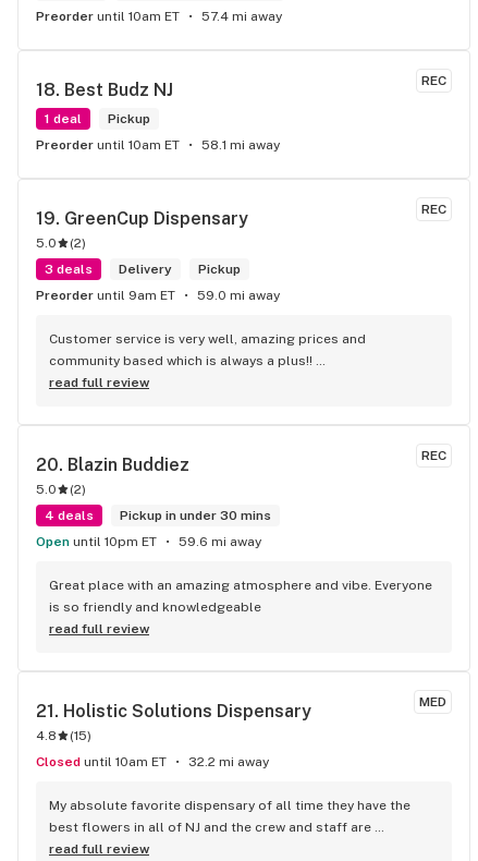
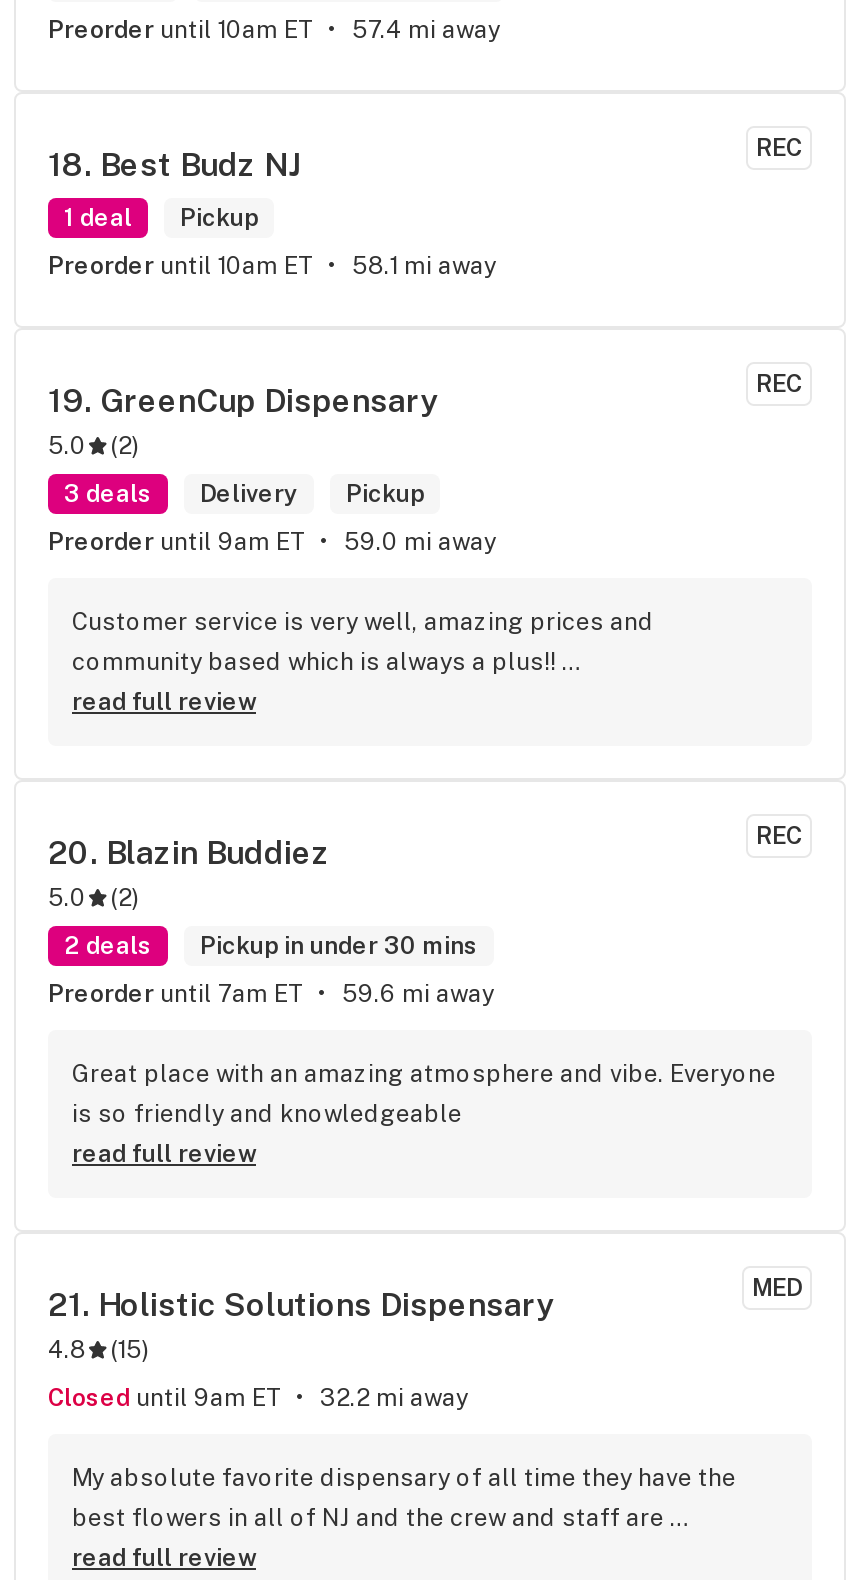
[45,508,271,523] 4 deals Pickup in under 30 mins -> [64,932,478,960] 2 deals Pickup in under 30 mins
[46,534,157,549] Open until 10pm ET -> [64,980,302,1008] Preorder until 7am ET
[45,754,167,769] Closed until 10am ET -> [64,1384,280,1412] Closed until 9am ET

